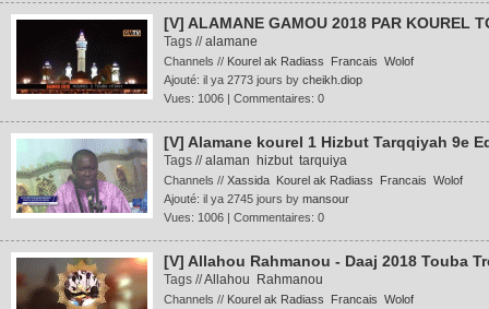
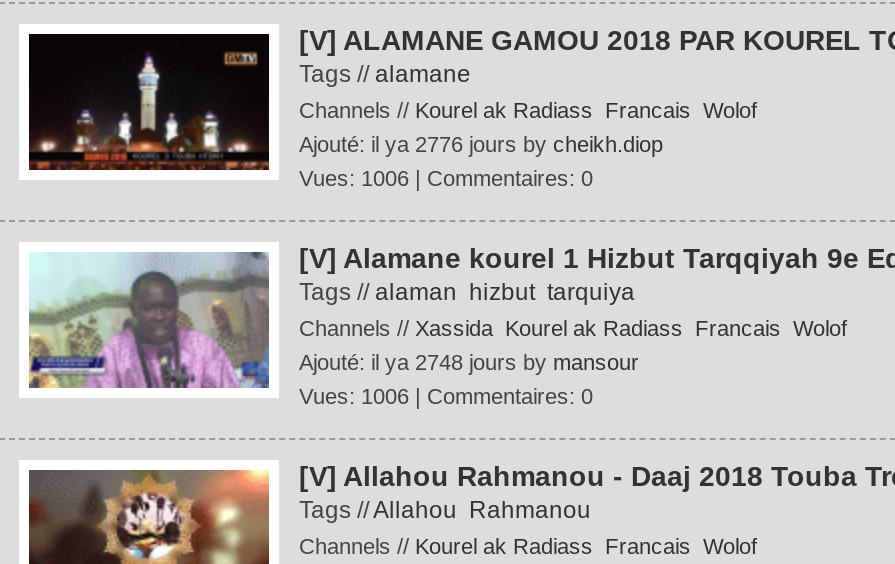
[164,73,362,86] Ajouté: il ya 2773 jours by cheikh.diop -> [299,132,663,156] Ajouté: il ya 2776 jours by cheikh.diop
[164,192,349,205] Ajouté: il ya 2745 jours by mansour -> [299,350,639,374] Ajouté: il ya 2748 jours by mansour

